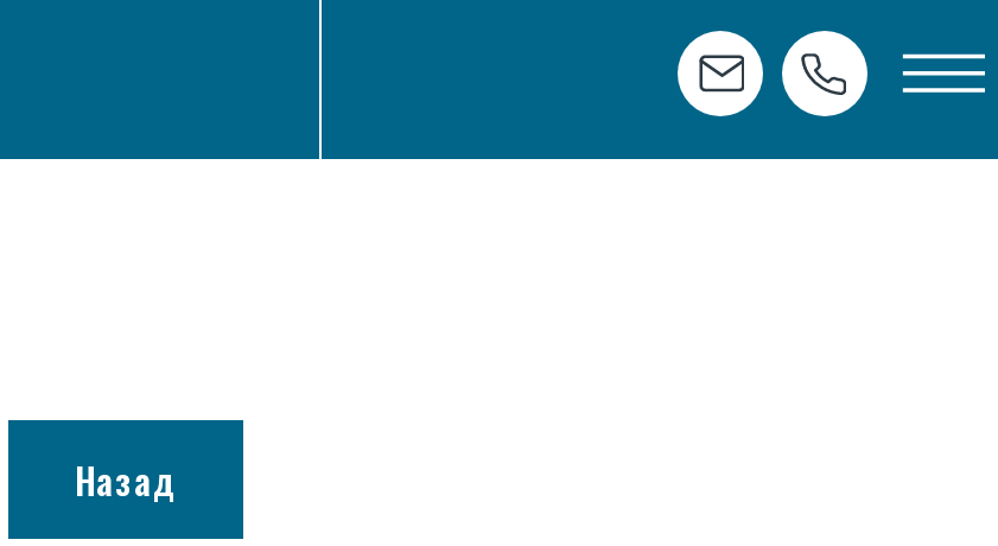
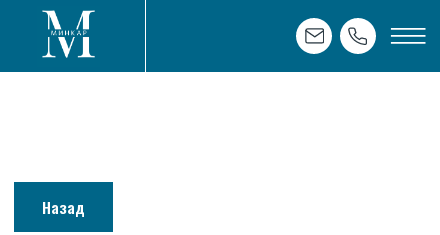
none -> [42,9,95,59] [image]

